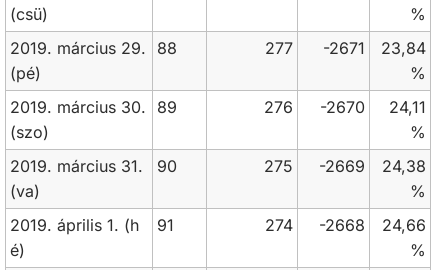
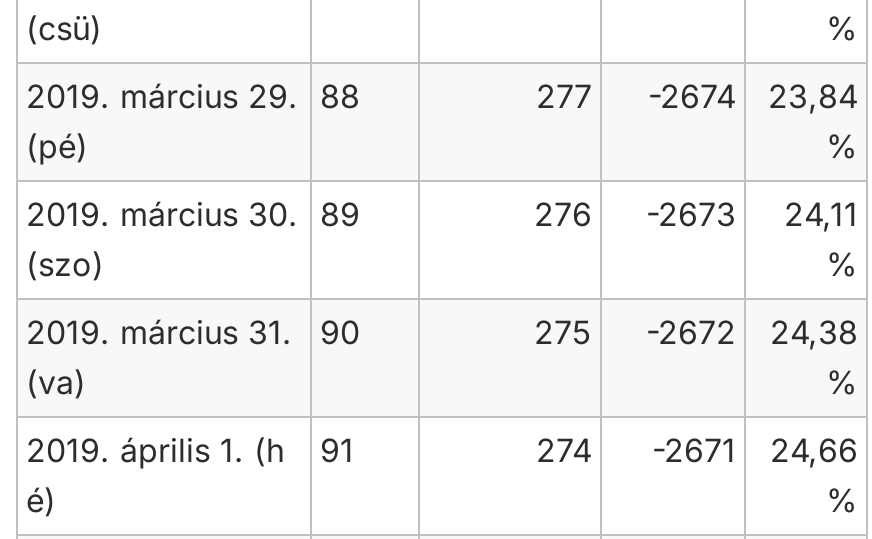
[265,38,426,58] 277 -2671 23,84 -> [536,76,858,116] 277 -2674 23,84
[264,97,426,117] 276 -2670 24,11 -> [534,194,858,234] 276 -2673 24,11
[264,156,426,176] 275 -2669 24,38 -> [534,312,858,352] 275 -2672 24,38
[265,215,426,235] 274 -2668 24,66 -> [536,430,858,470] 274 -2671 24,66

